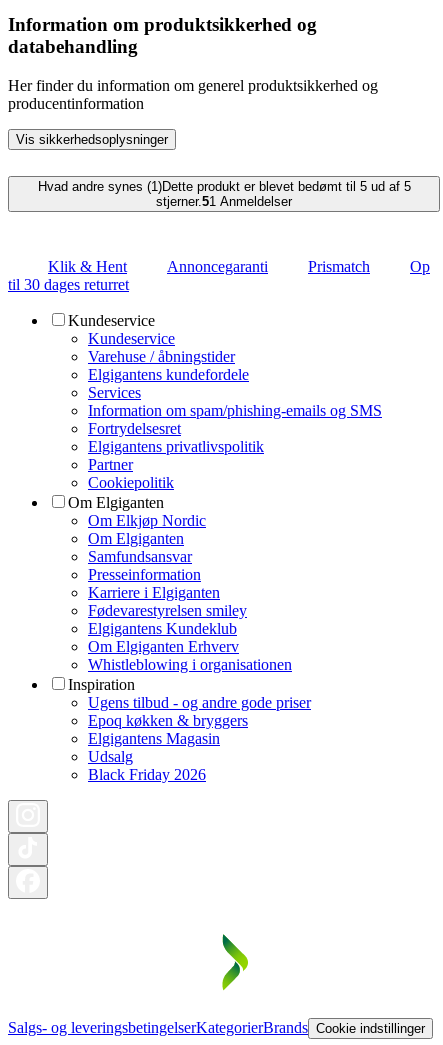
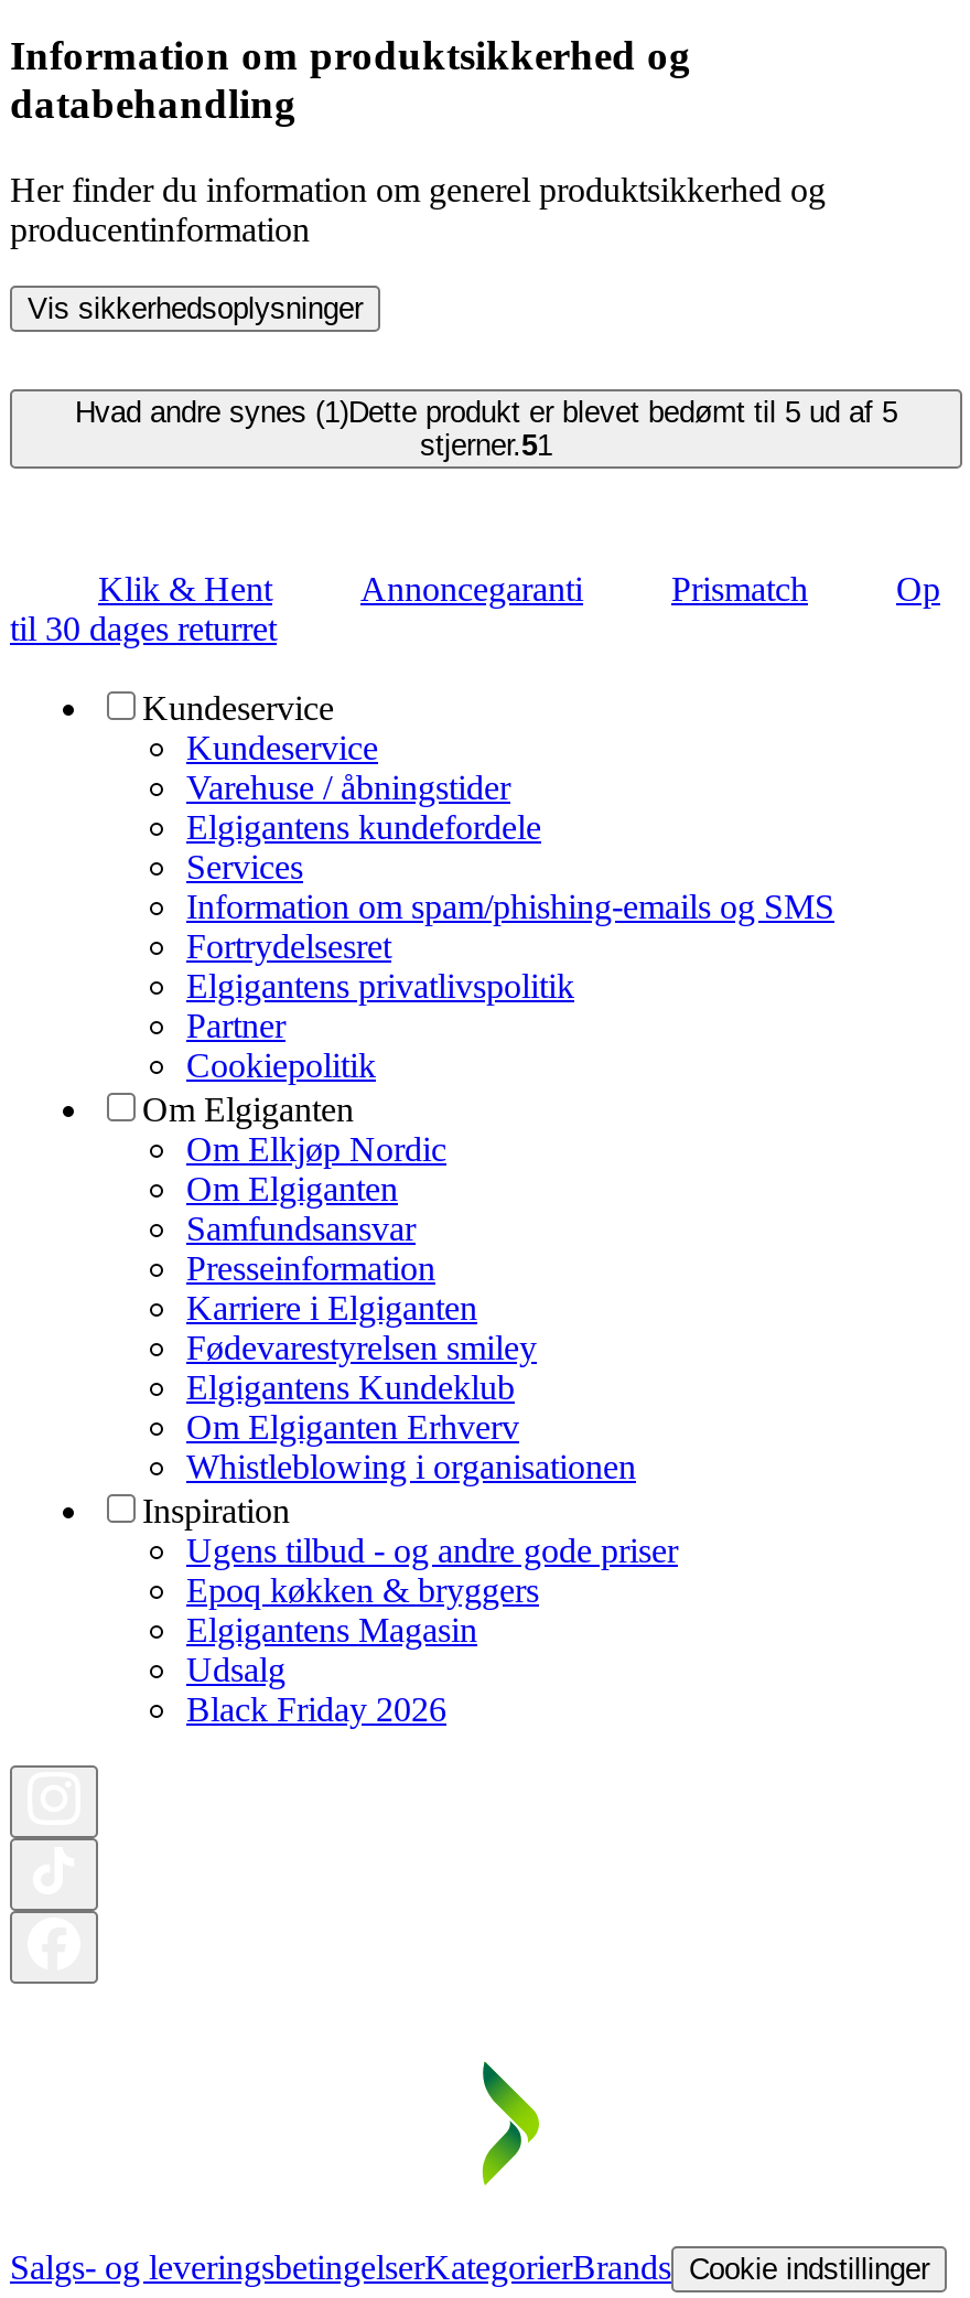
[156,194,292,209] stjerner.51 Anmeldelser -> [420,429,552,462] stjerner.51

